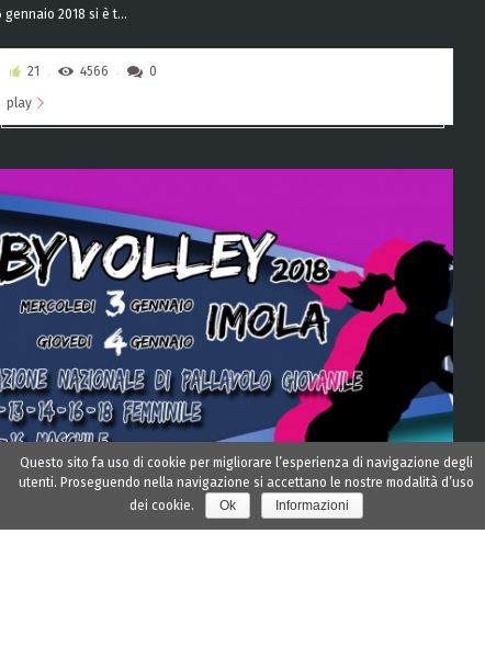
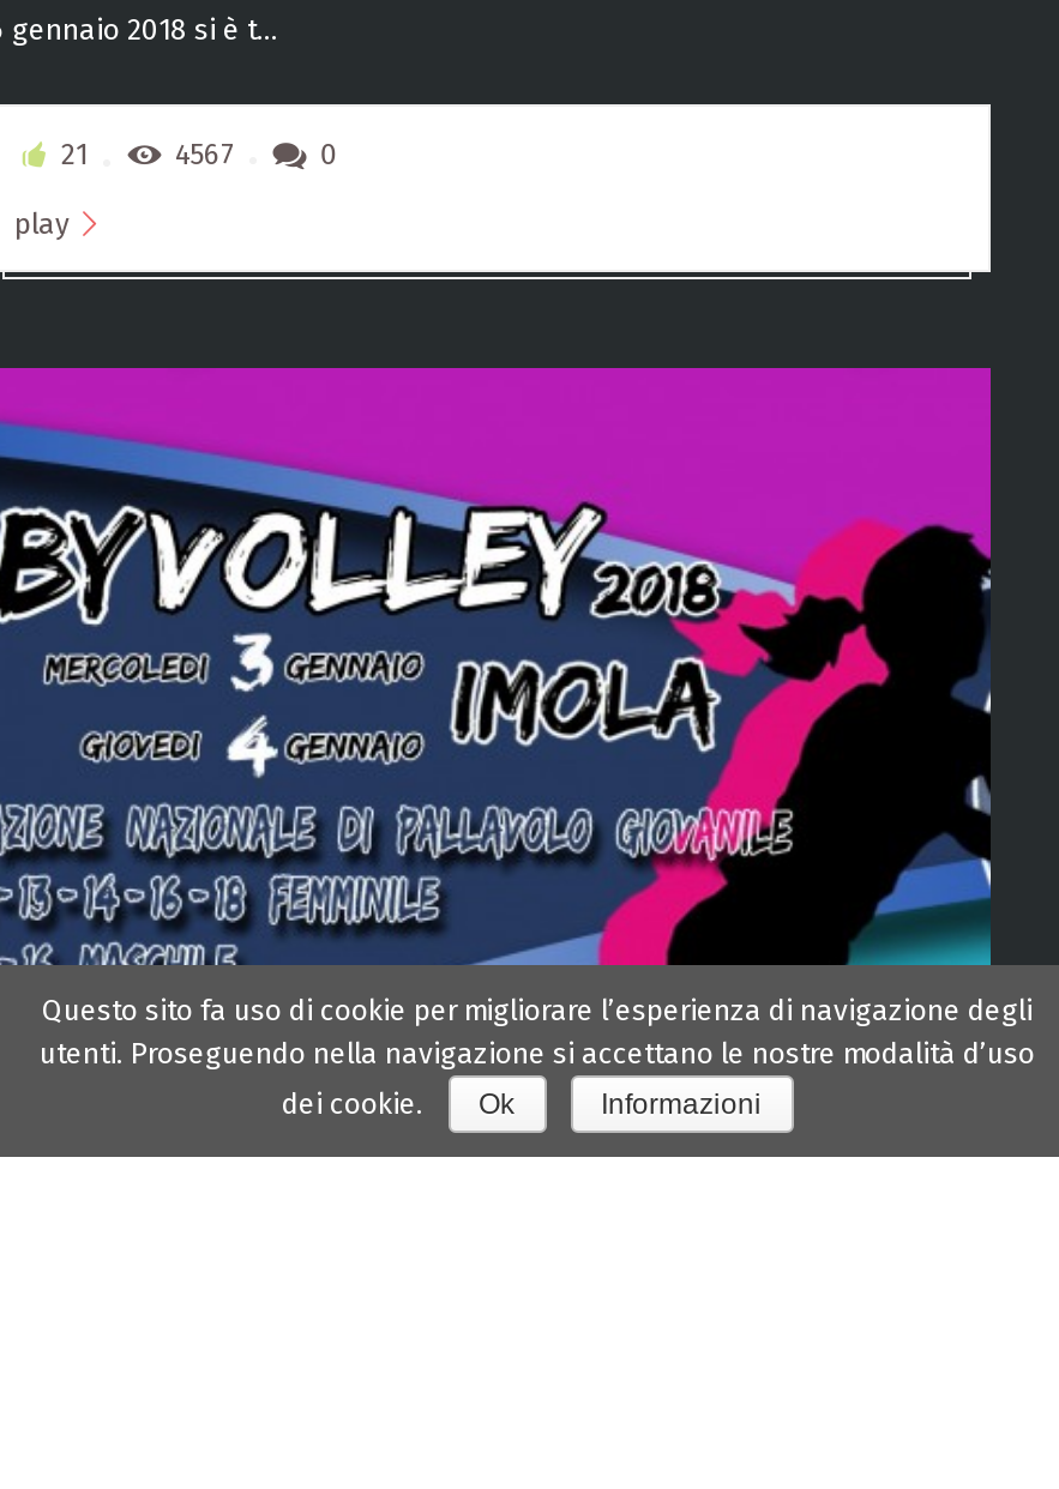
[80,63,109,79] 4566 -> [175,137,233,171] 4567

